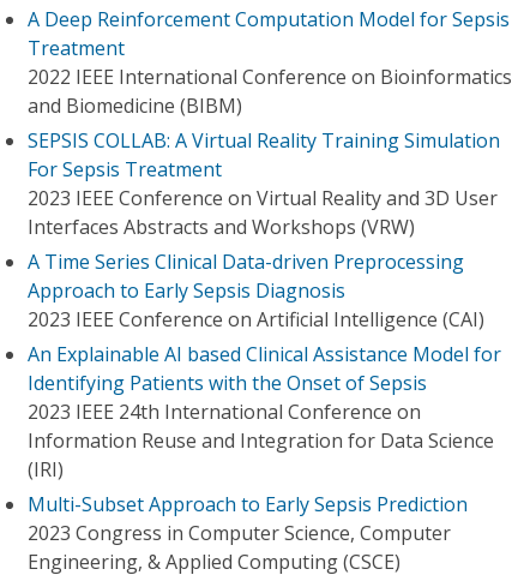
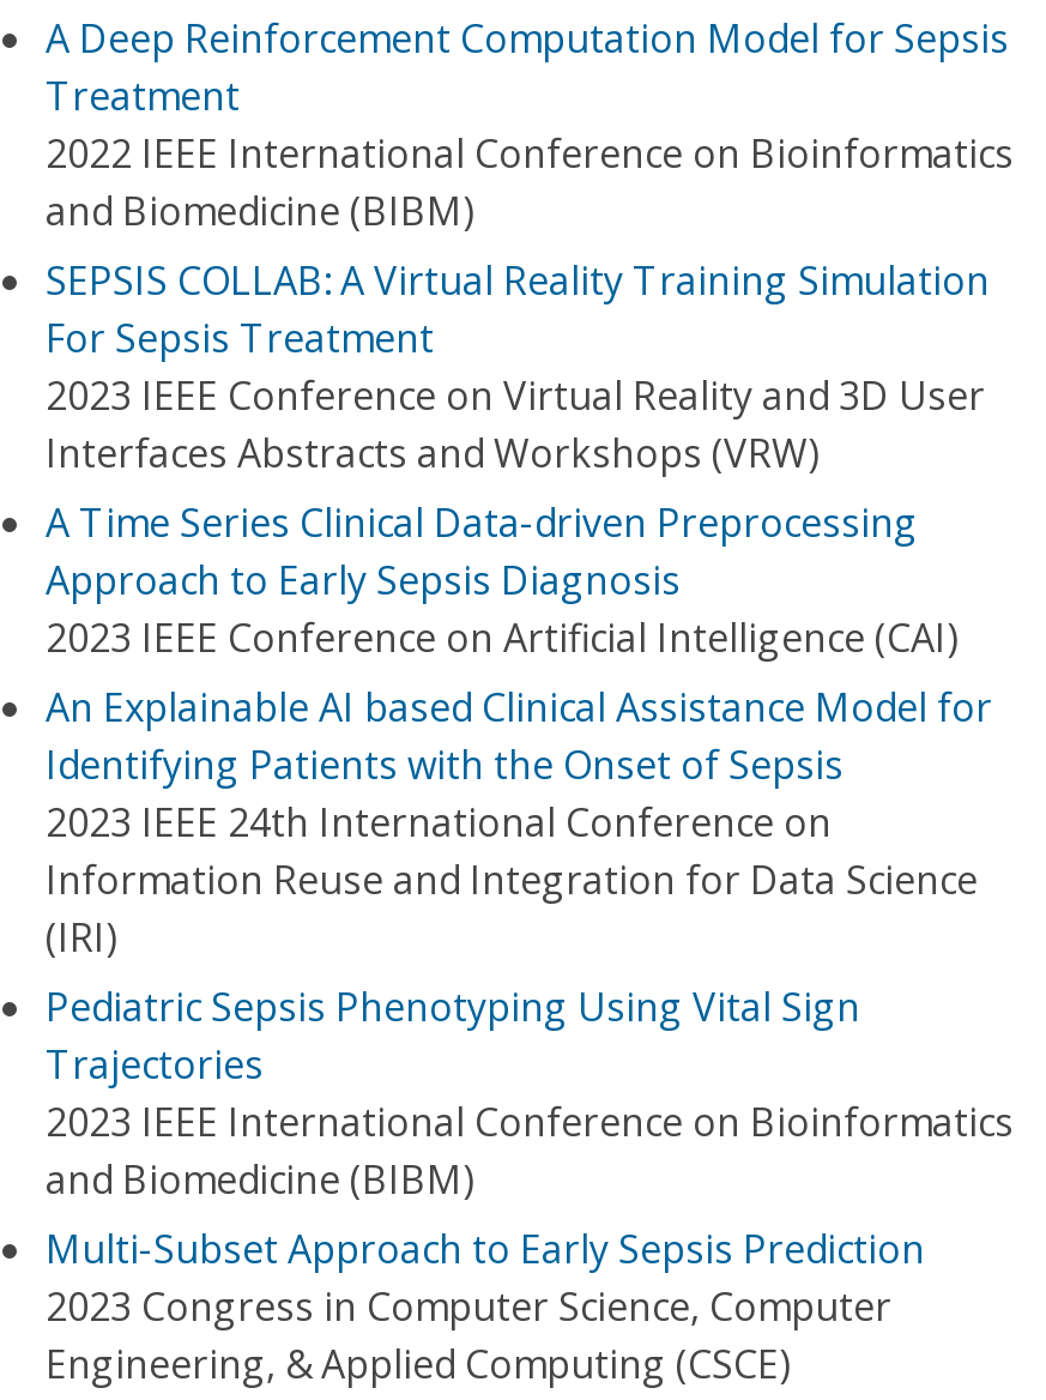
none -> [46,980,1014,1206] Pediatric Sepsis Phenotyping Using Vital Sign | Trajectories | 2023 IEEE International Conference on Bioinformatics | and Biomedicine (BIBM)

